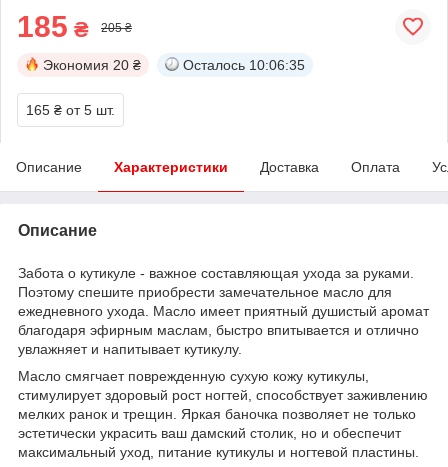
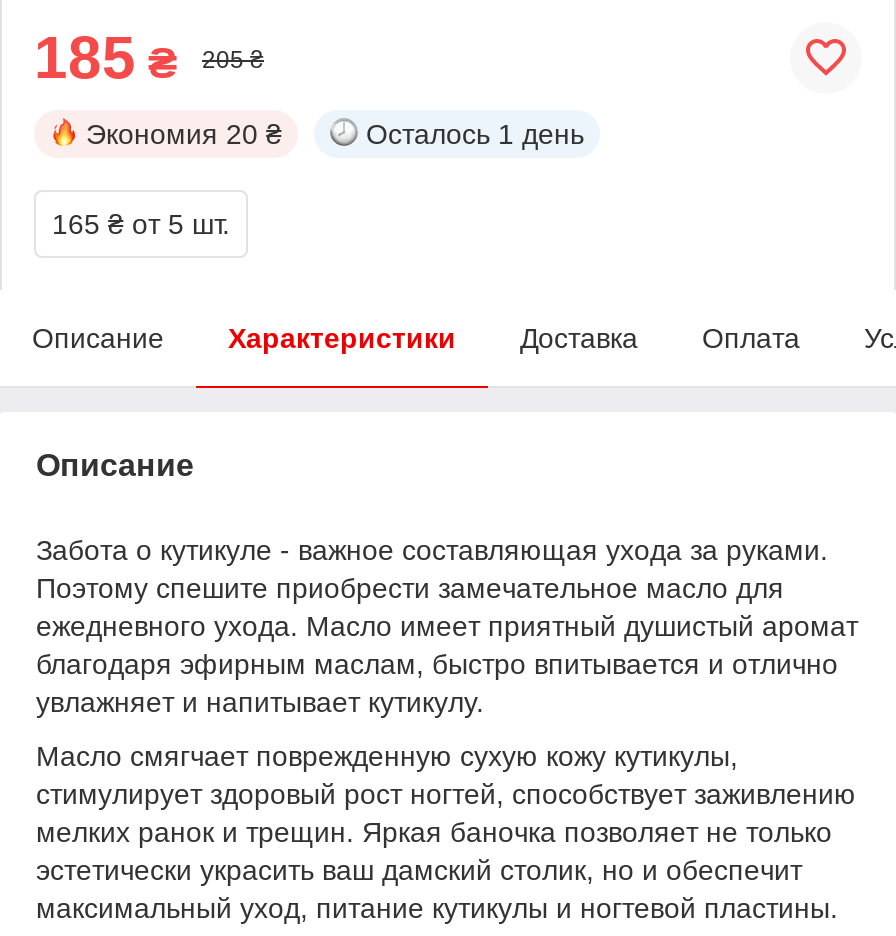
[183,57,305,73] Осталось 10:06:35 -> [366,118,584,150] Осталось 1 день

